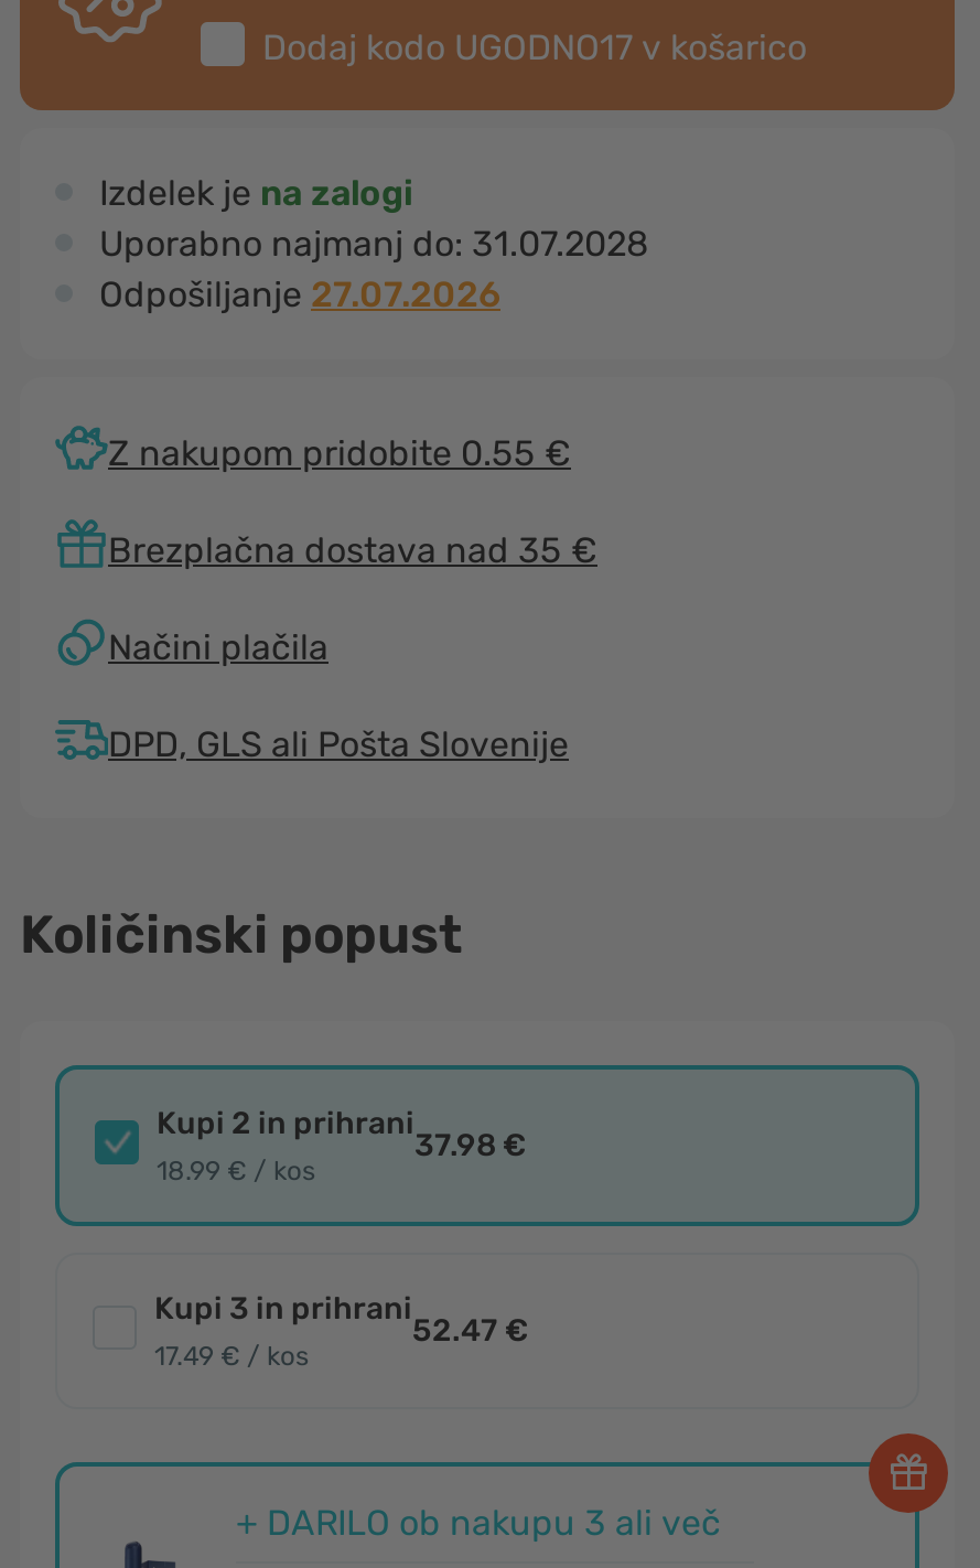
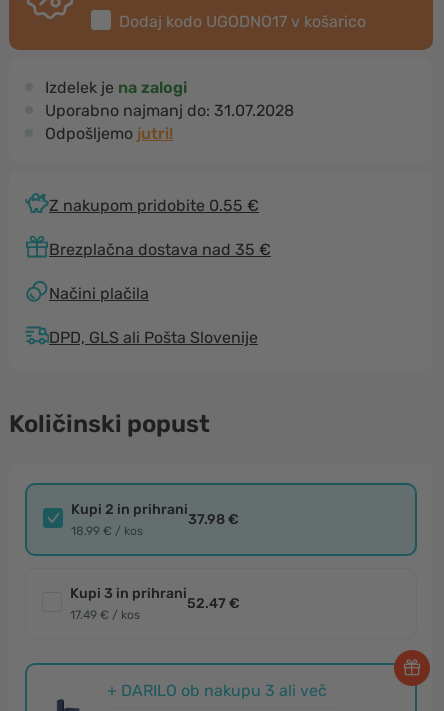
[99,273,500,315] Odpošiljanje 27.07.2026 -> [45,124,173,143] Odpošljemo jutri!

